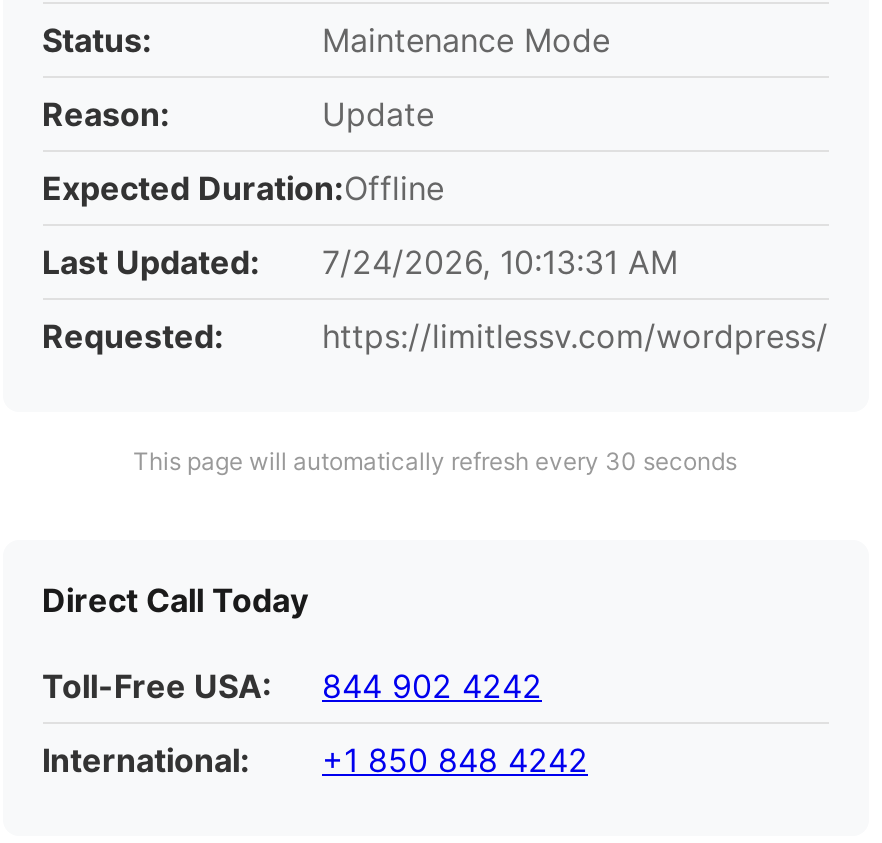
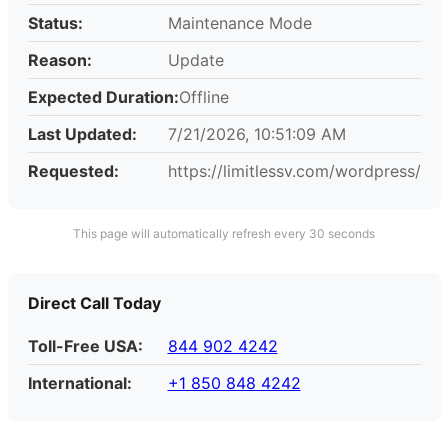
[42,242,678,282] Last Updated: 7/24/2026, 10:13:31 AM -> [27,124,345,144] Last Updated: 7/21/2026, 10:51:09 AM

